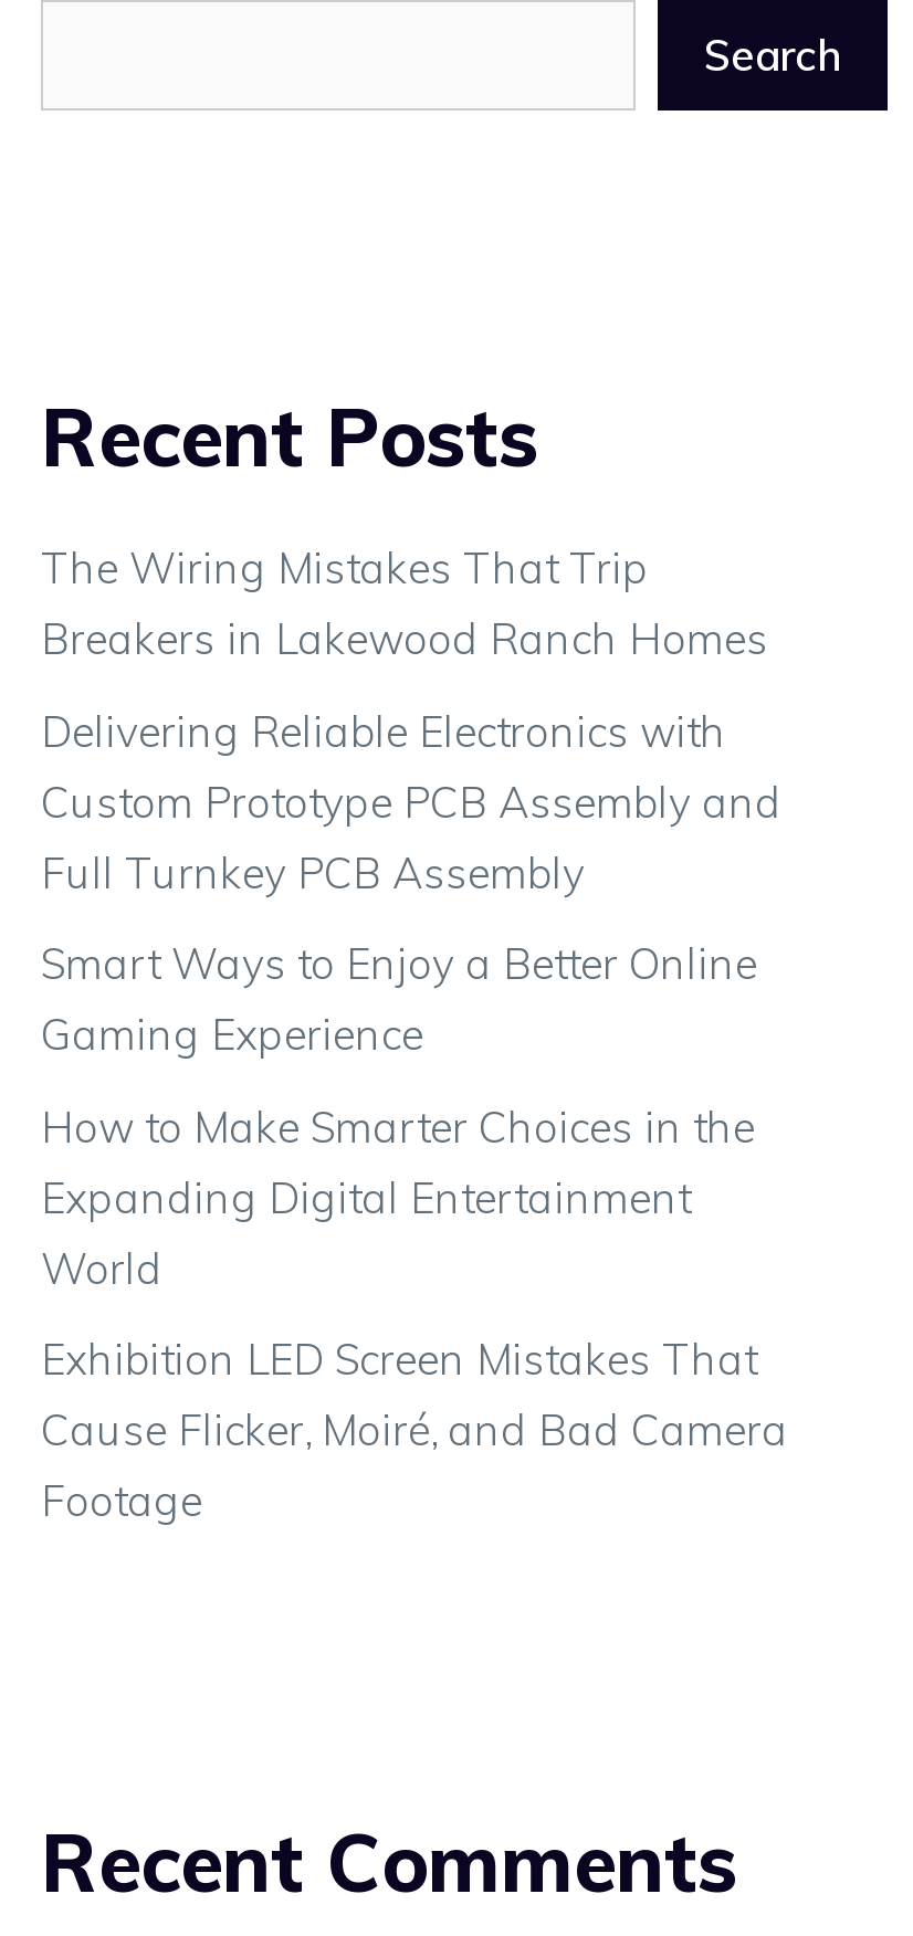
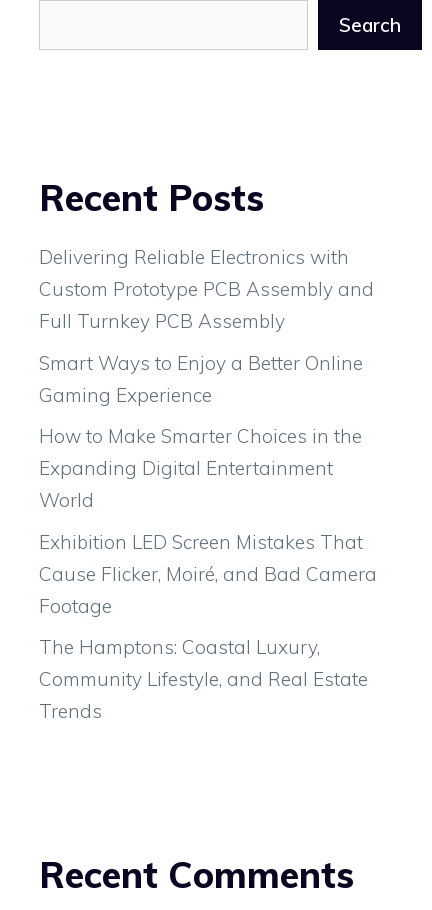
[41,541,768,665] The Wiring Mistakes That Trip | Breakers in Lakewood Ranch Homes -> none
moved [41,704,788,1527] -> [39,245,377,617]: Delivering Reliable Electronics with | Custom Prototype PCB Assembly and | Full Turnkey PCB Assembly | ... | Cause Flicker, Moiré, and Bad Camera | Footage
none -> [39,635,368,723] The Hamptons: Coastal Luxury, | Community Lifestyle, and Real Estate | Trends

